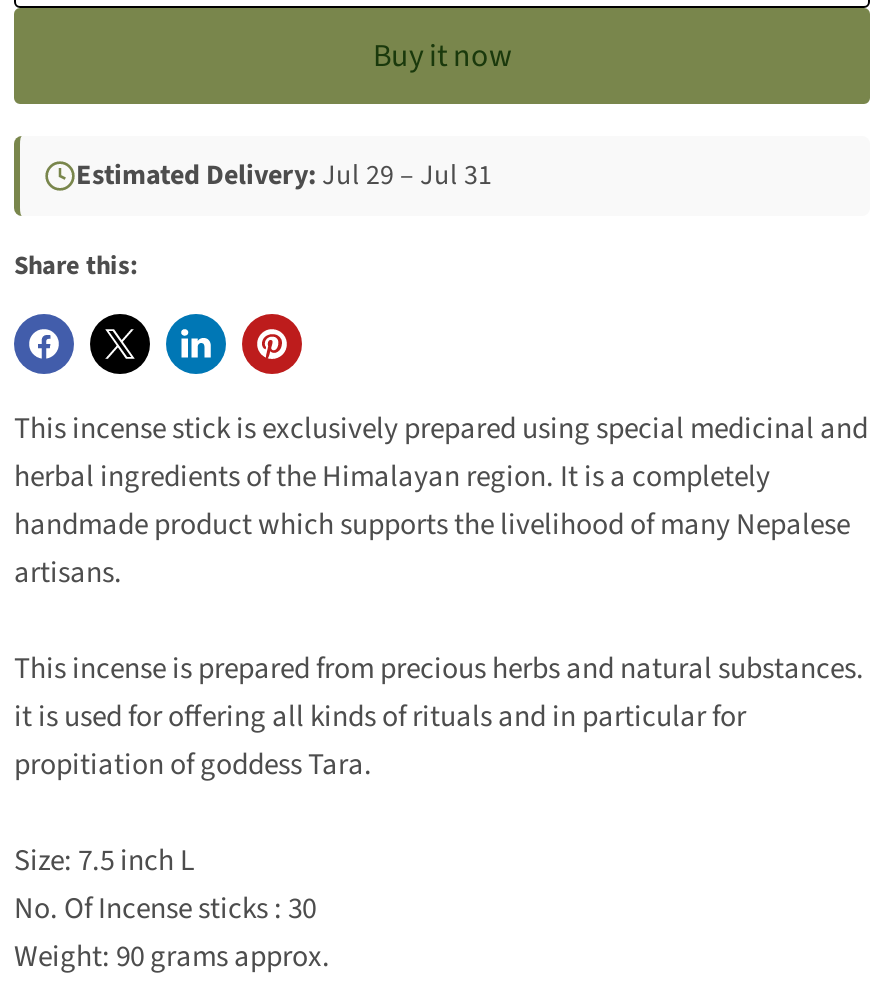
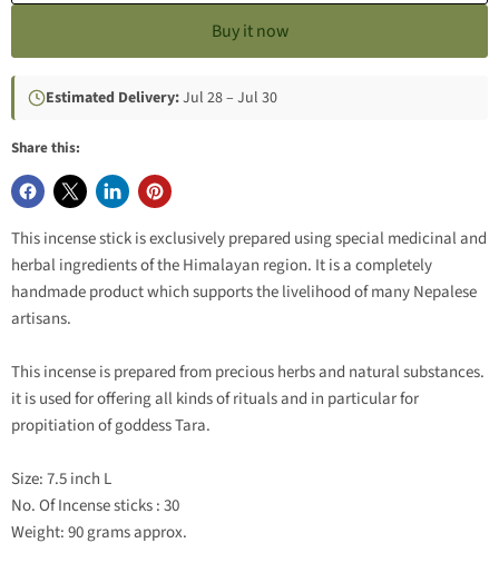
[76,156,492,196] Estimated Delivery: Jul 29 – Jul 31 -> [46,87,277,110] Estimated Delivery: Jul 28 – Jul 30

